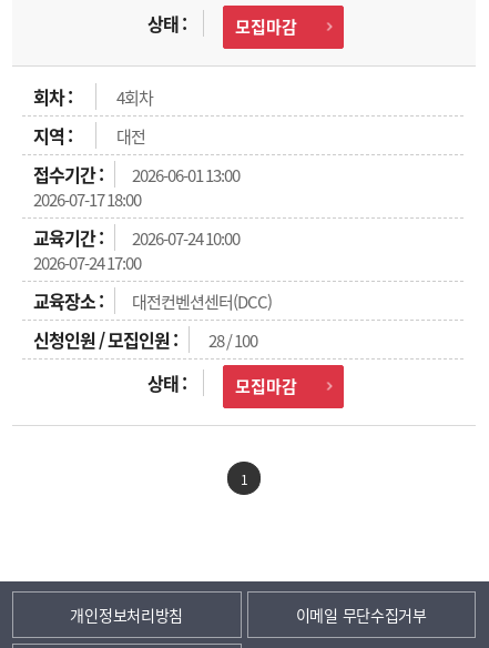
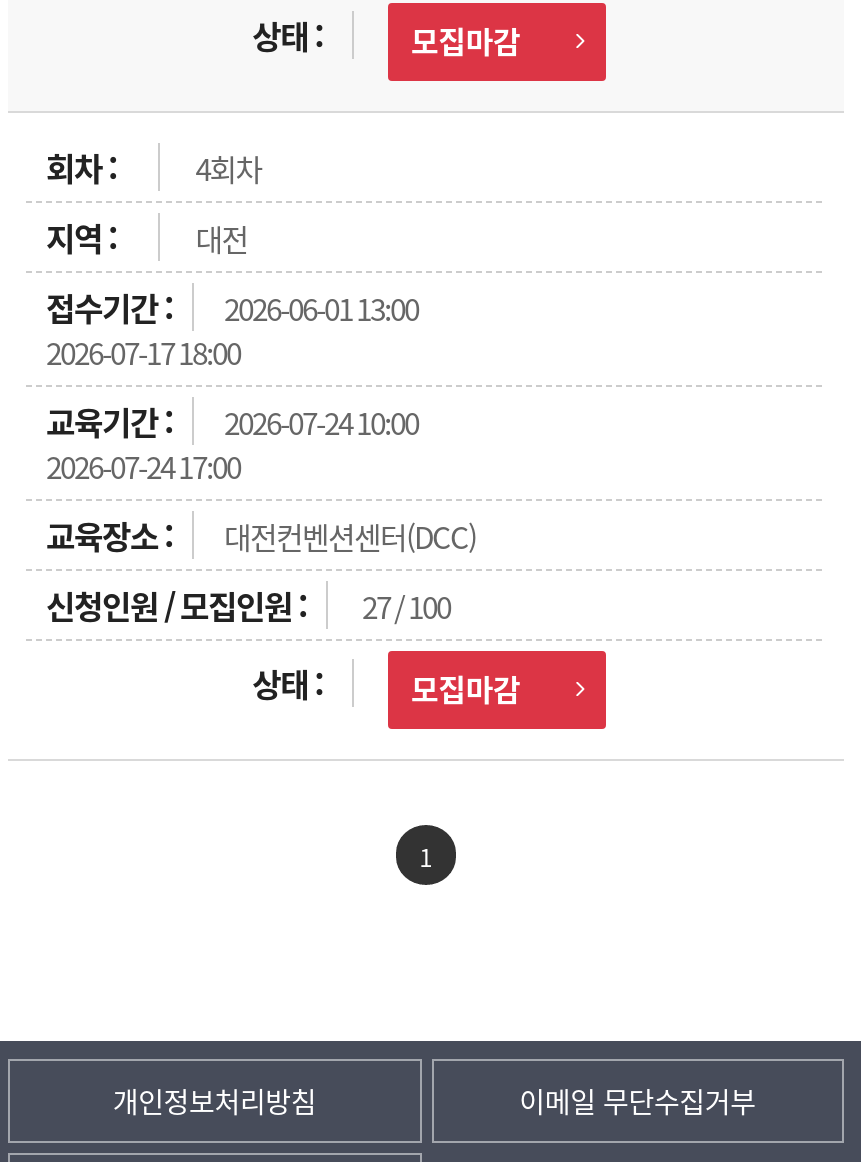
[206,328,257,352] 28 / 100 -> [358,585,450,627] 27 / 100

